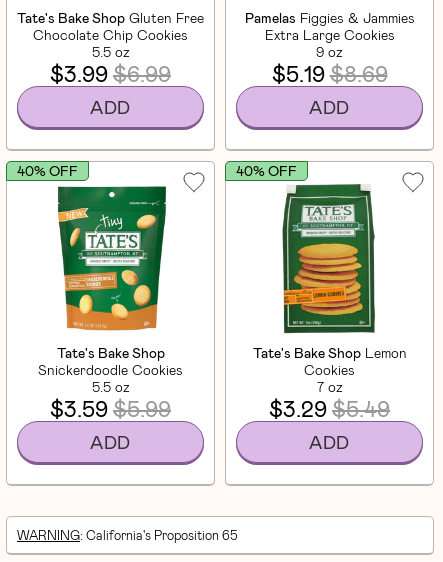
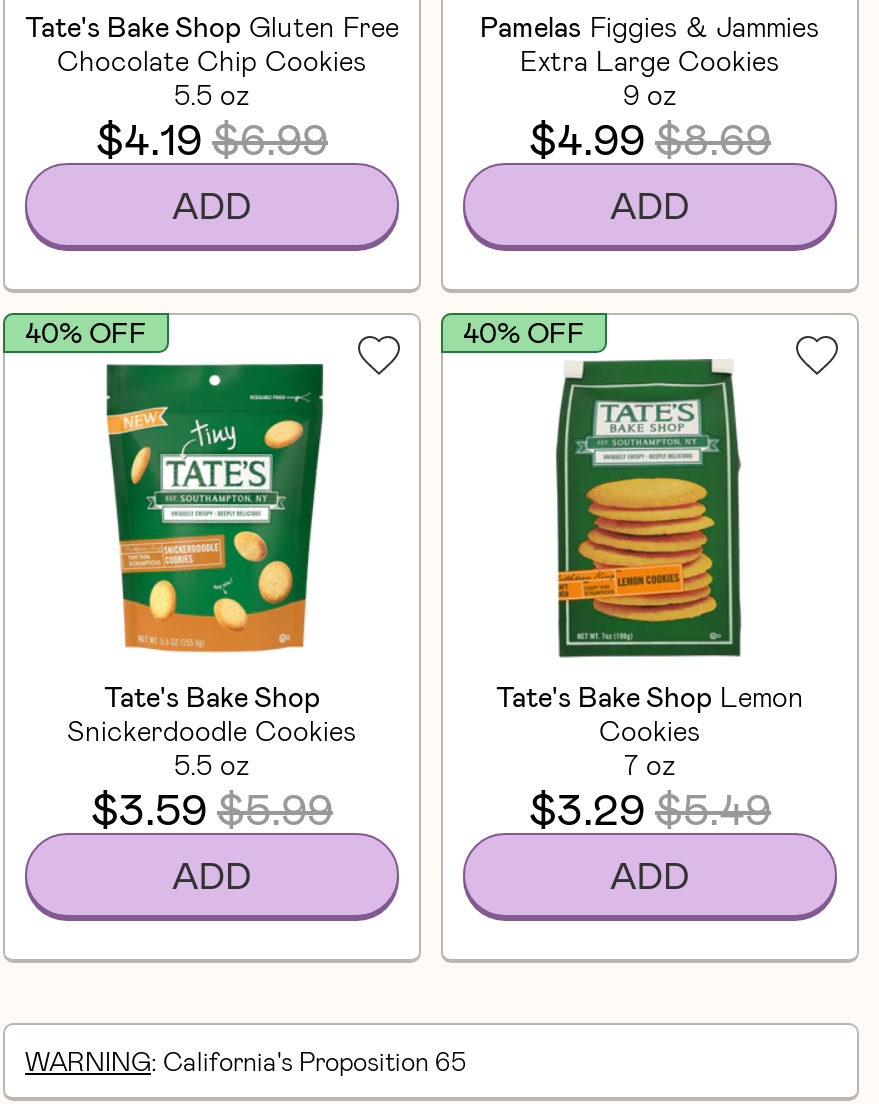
[50,59,171,85] $3.99 $6.99 -> [96,110,328,162] $4.19 $6.99
[271,59,387,85] $5.19 $8.69 -> [529,110,771,162] $4.99 $8.69

